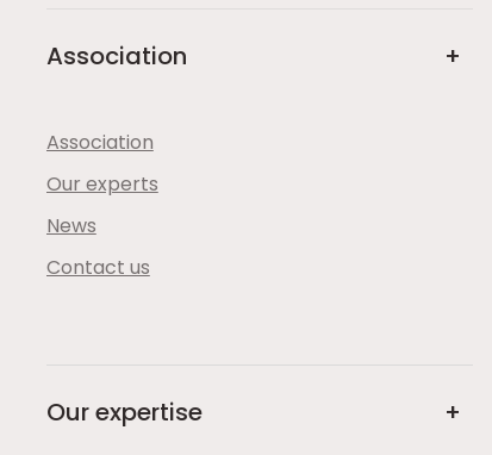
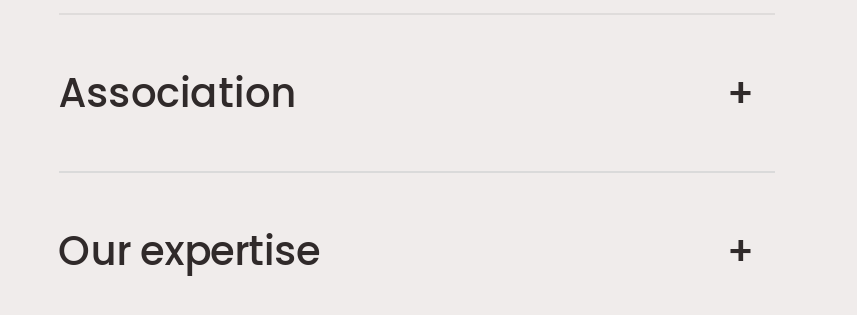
[46,129,158,281] Association | Our experts | News | Contact us -> none

